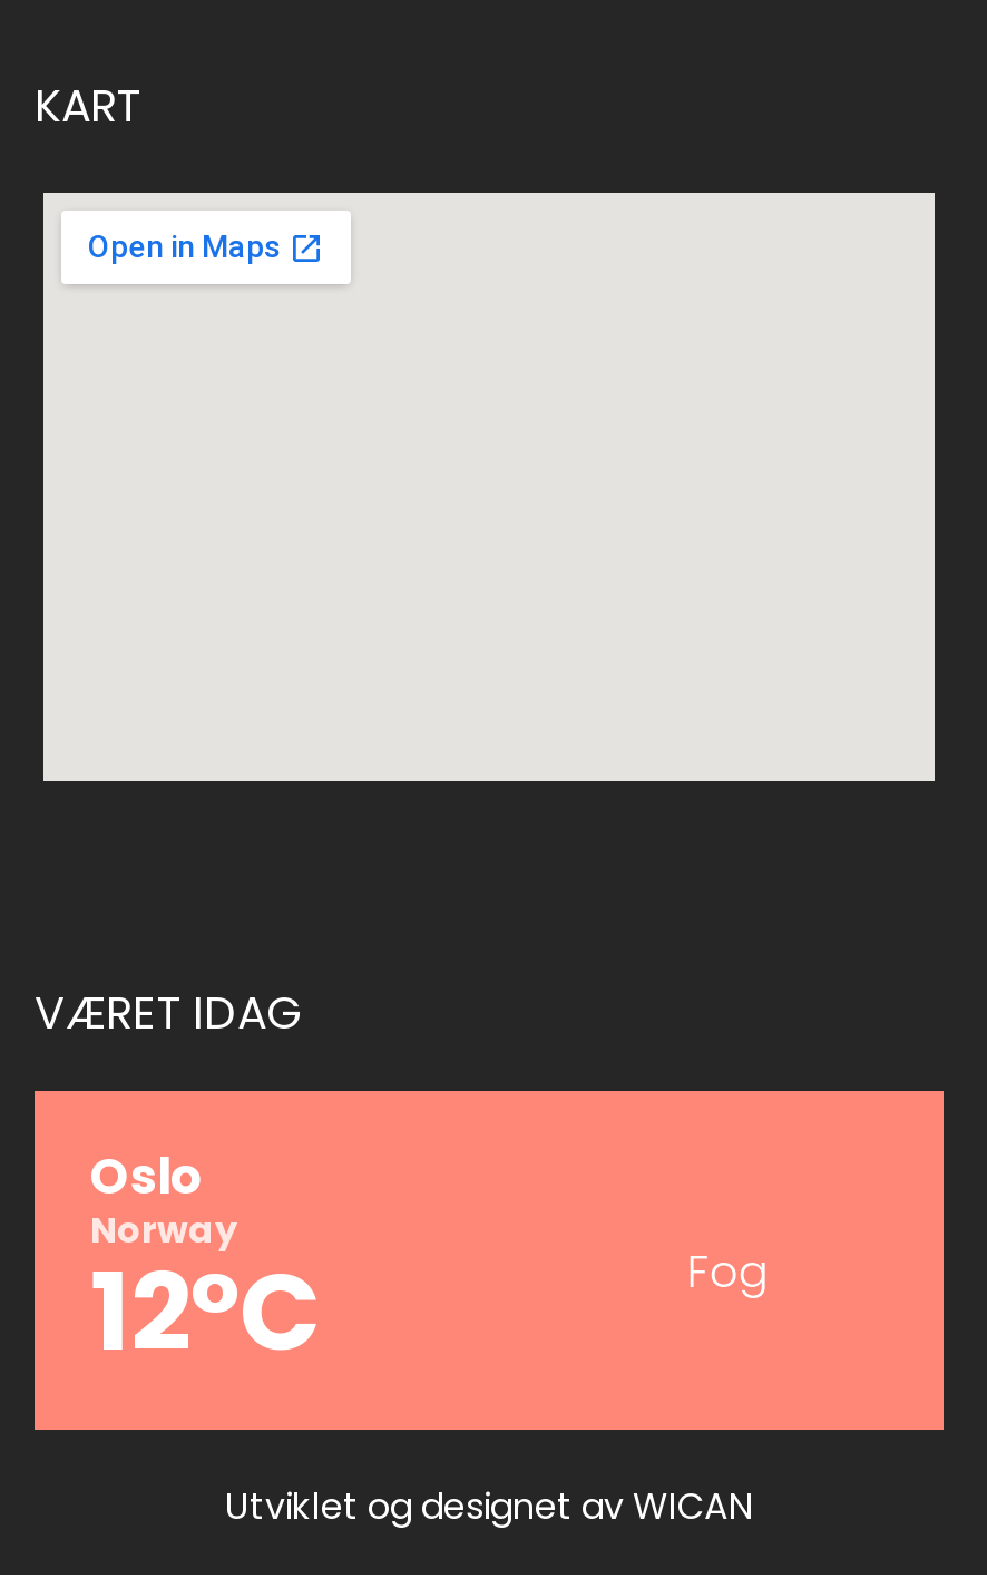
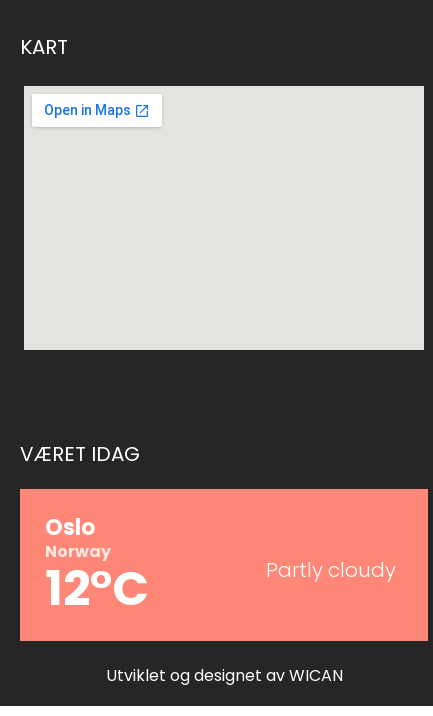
[687,1240,770,1302] Fog -> [266,556,396,584] Partly cloudy

